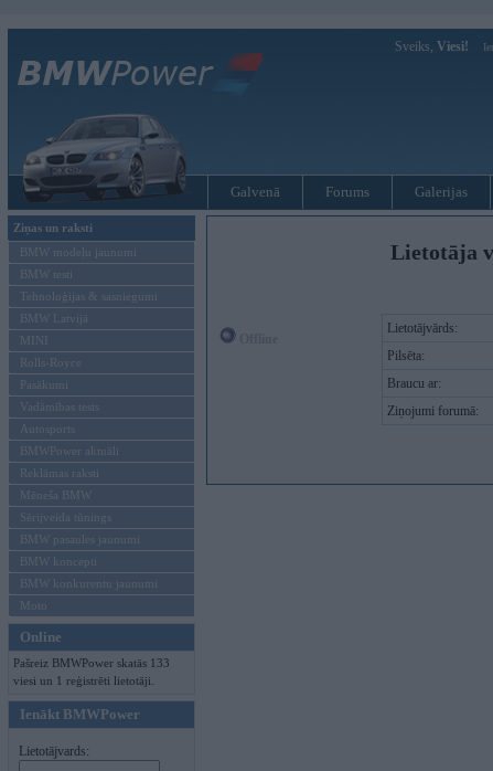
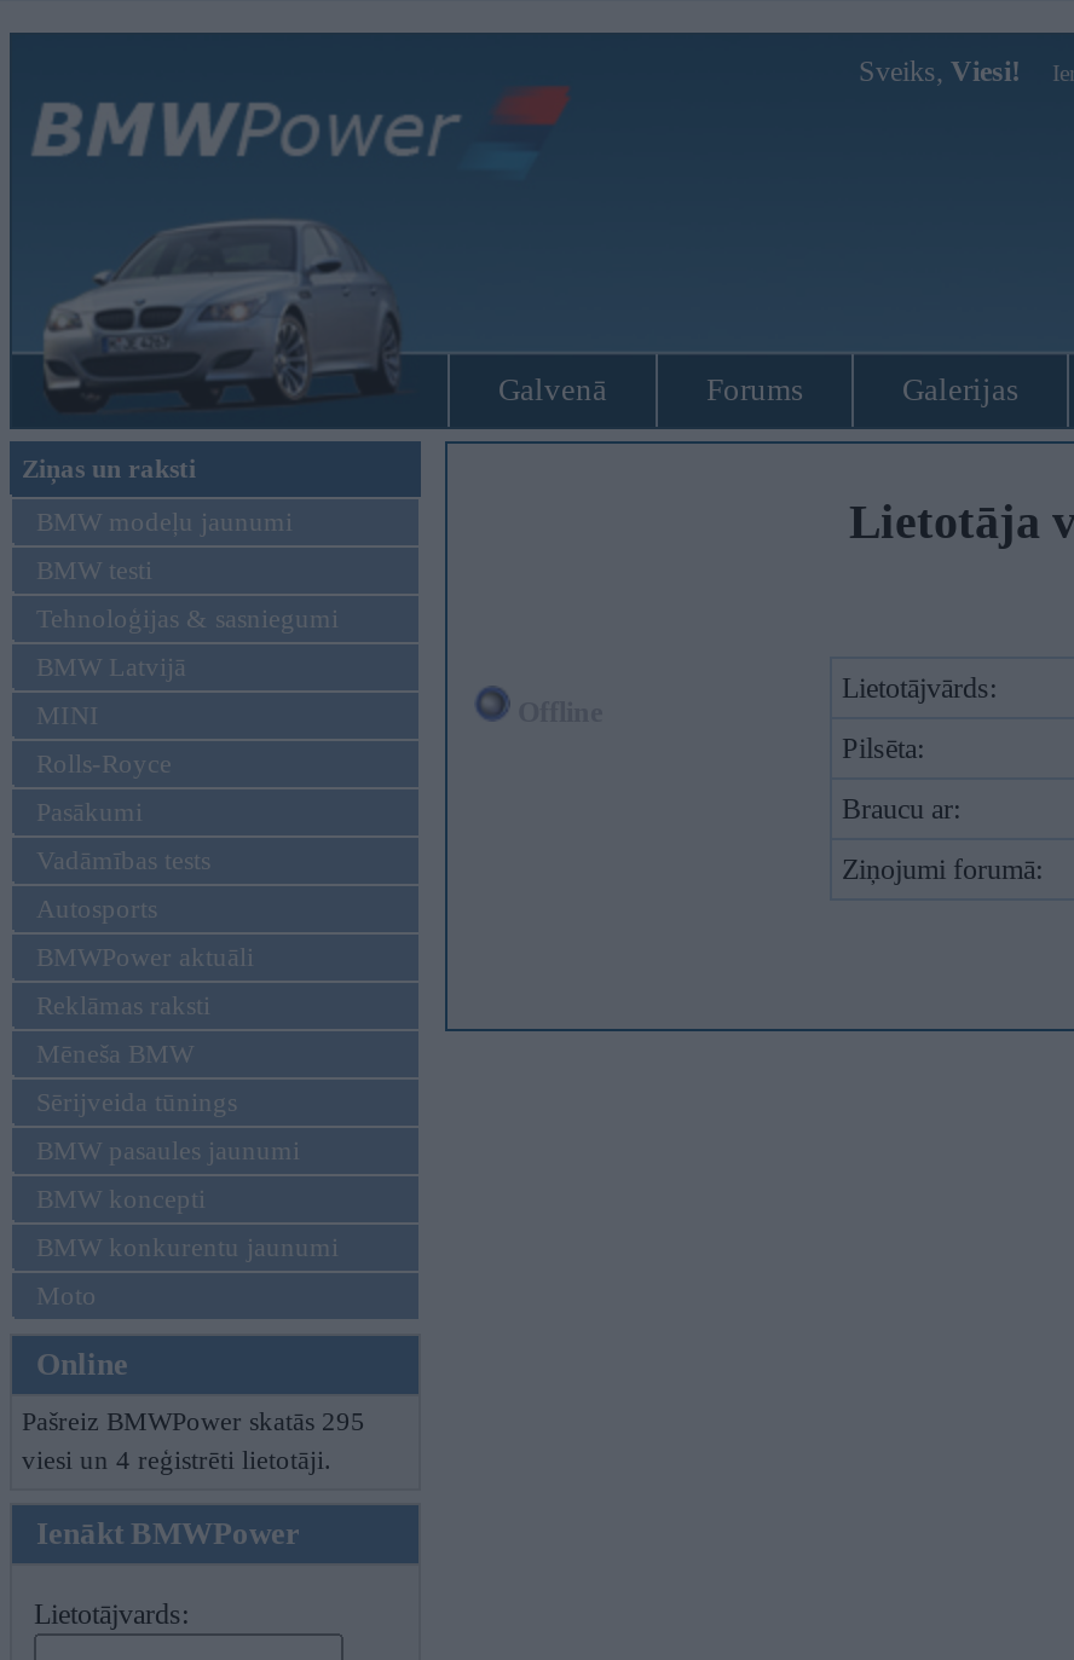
[13,656,170,669] Pašreiz BMWPower skatās 133 -> [22,1406,365,1435] Pašreiz BMWPower skatās 295
[13,674,154,687] viesi un 1 reģistrēti lietotāji. -> [22,1445,331,1474] viesi un 4 reģistrēti lietotāji.

